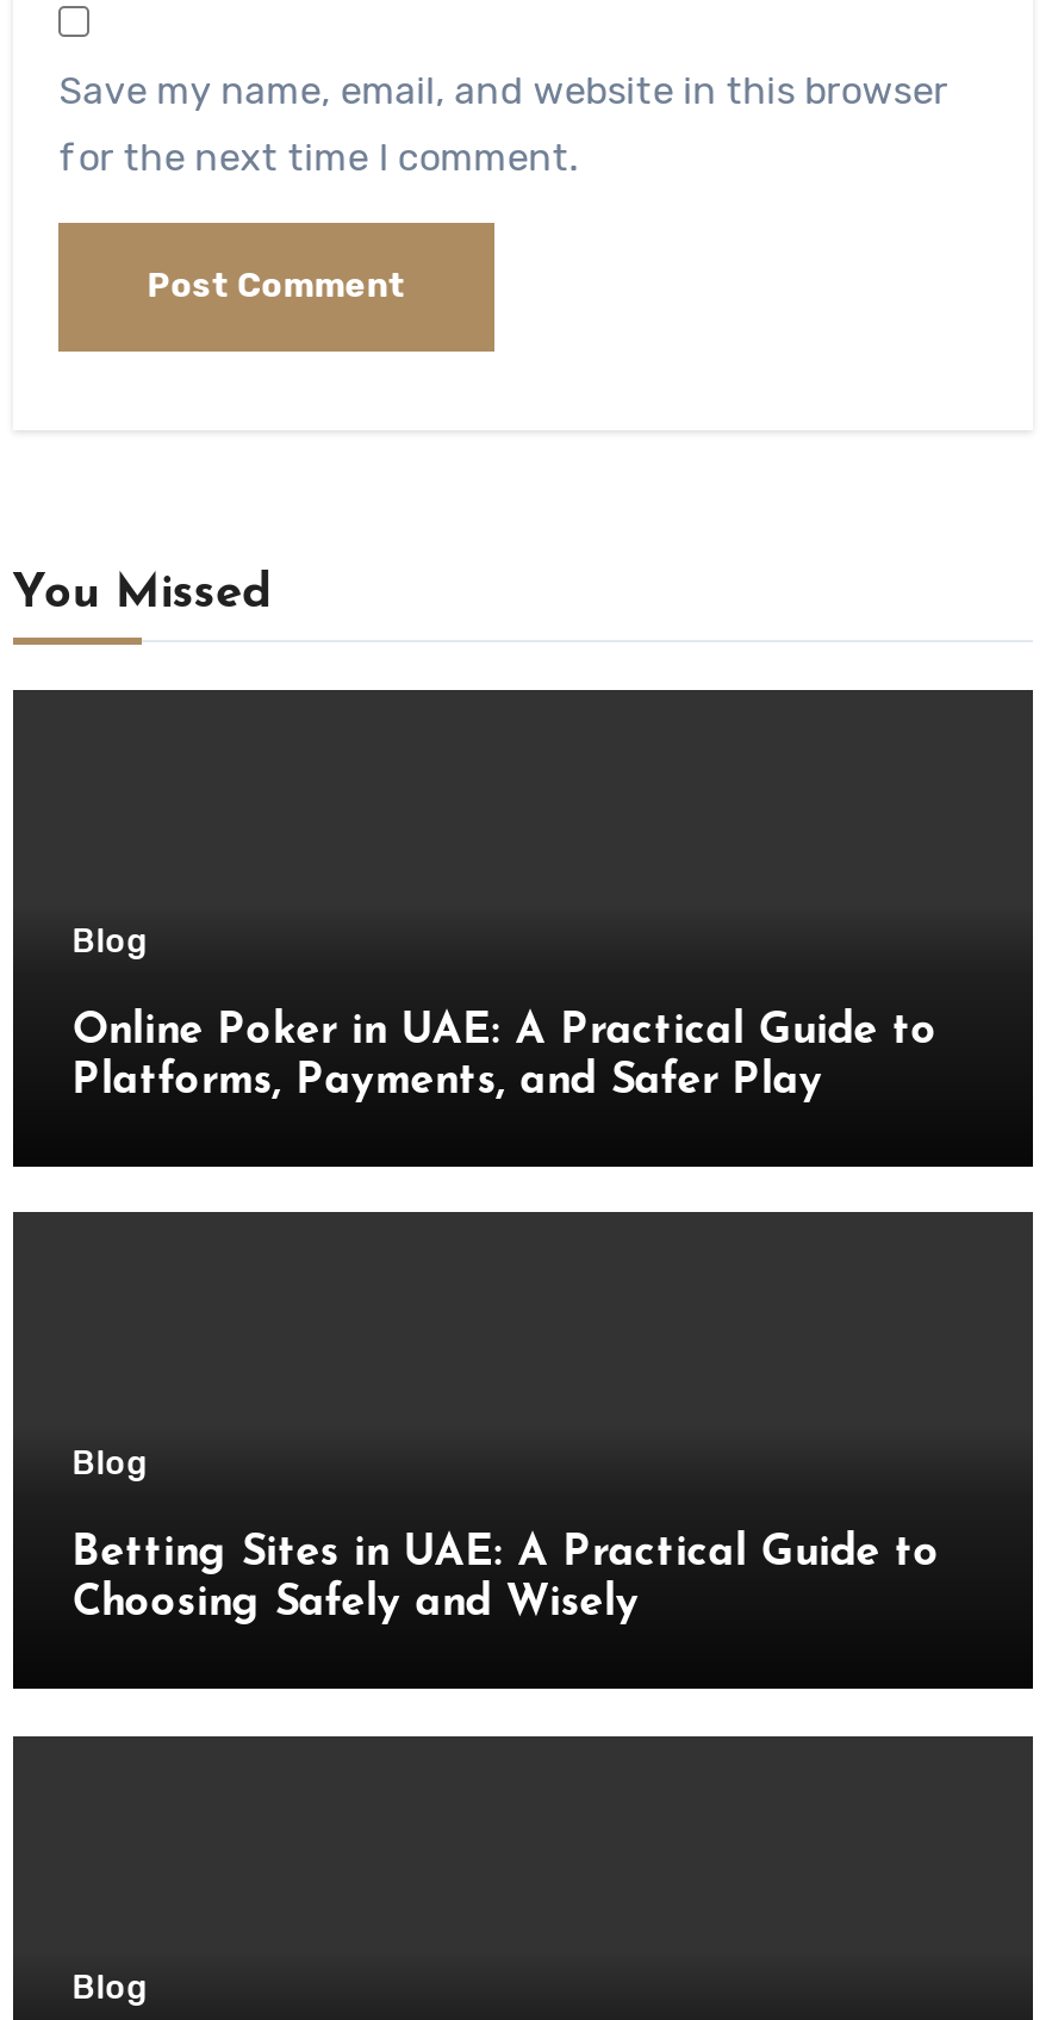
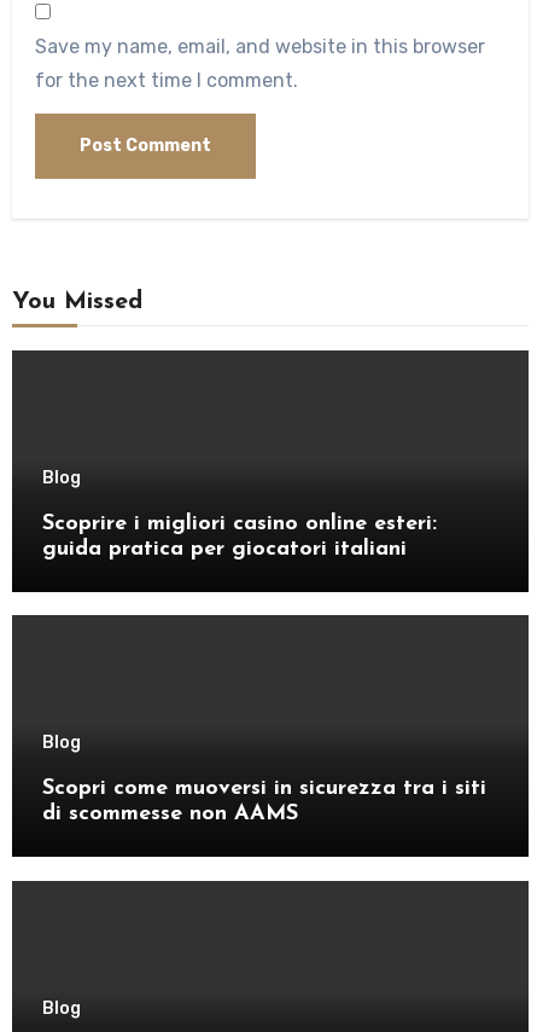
[72,1009,937,1105] Online Poker in UAE: A Practical Guide to | Platforms, Payments, and Safer Play -> [42,512,437,561] Scoprire i migliori casino online esteri: | guida pratica per giocatori italiani
[72,1532,940,1628] Betting Sites in UAE: A Practical Guide to | Choosing Safely and Wisely -> [42,778,486,826] Scopri come muoversi in sicurezza tra i siti | di scommesse non AAMS

